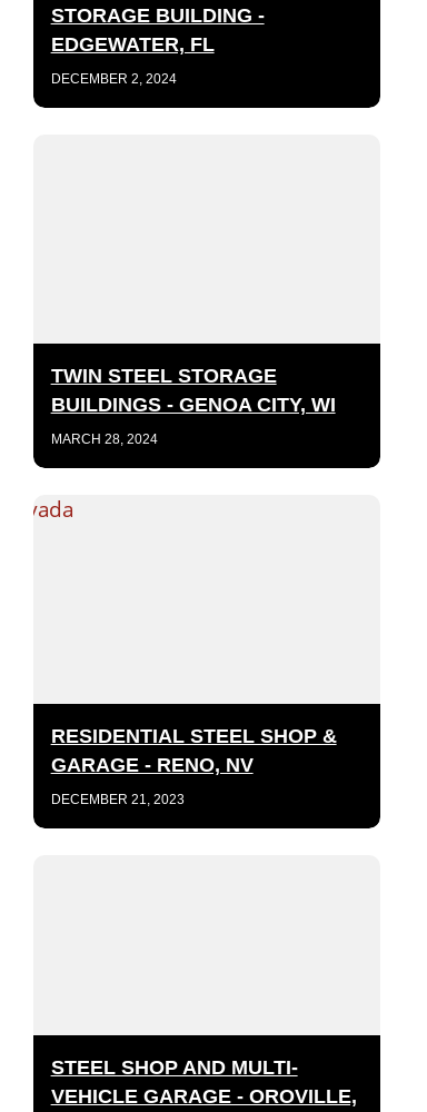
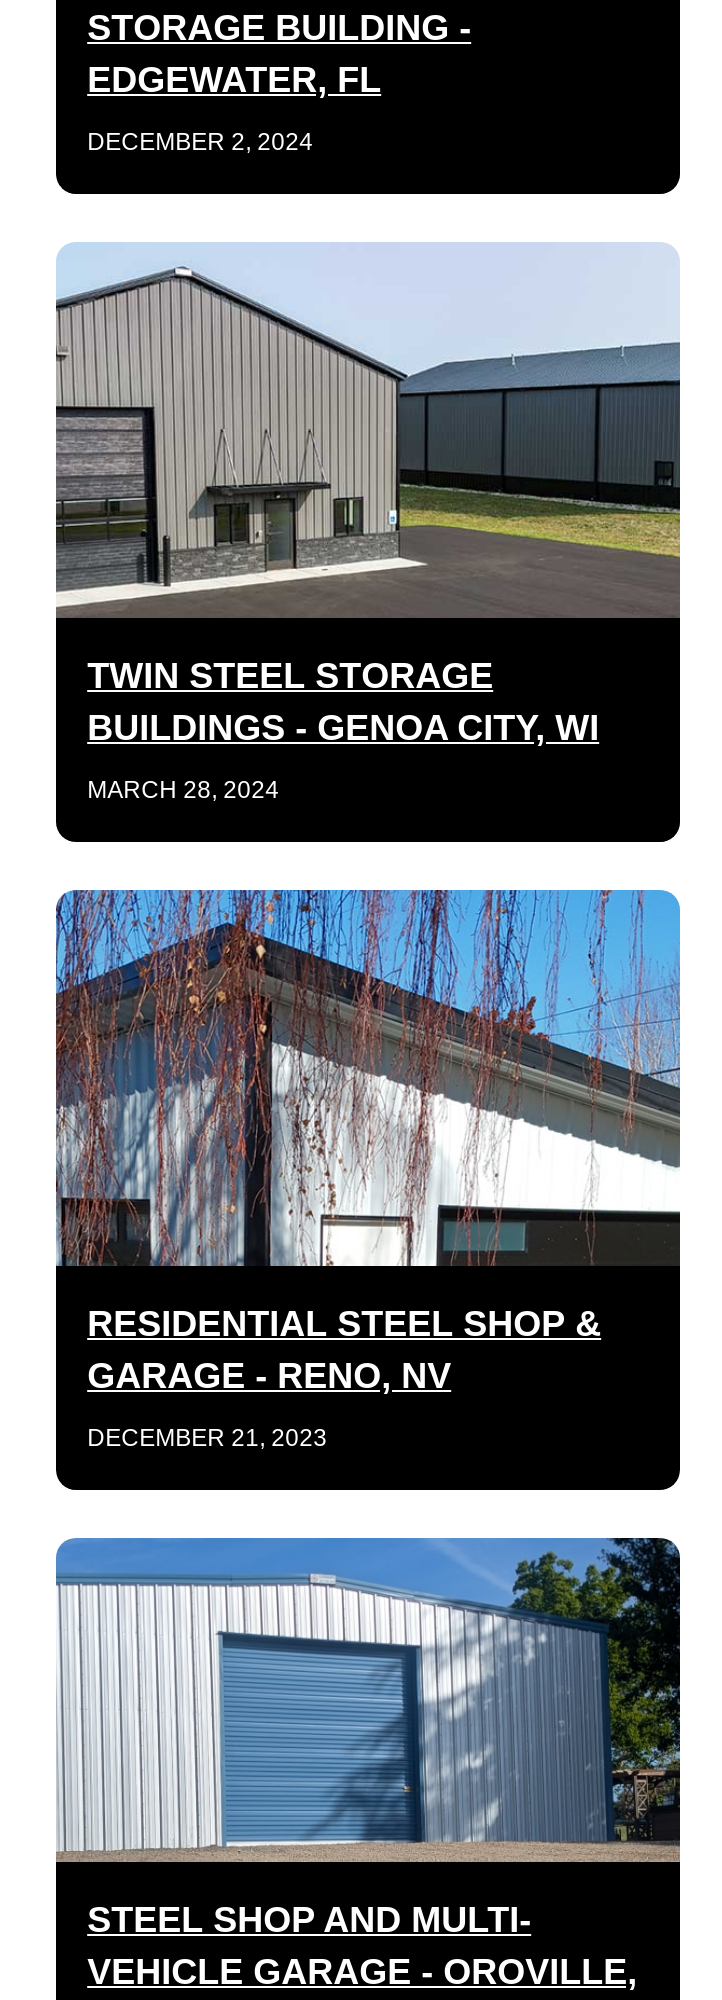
none -> [54,242,682,616] [image]
none -> [54,888,682,1268] [image]
none -> [54,1536,682,1864] [image]

